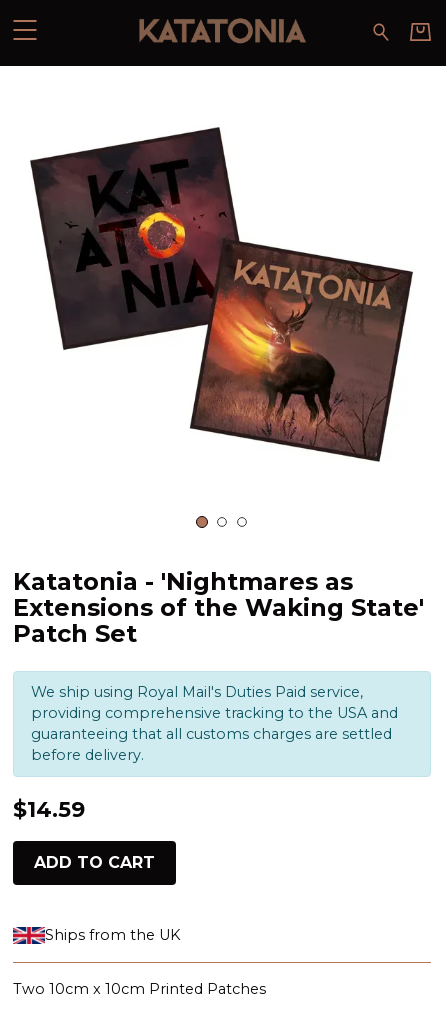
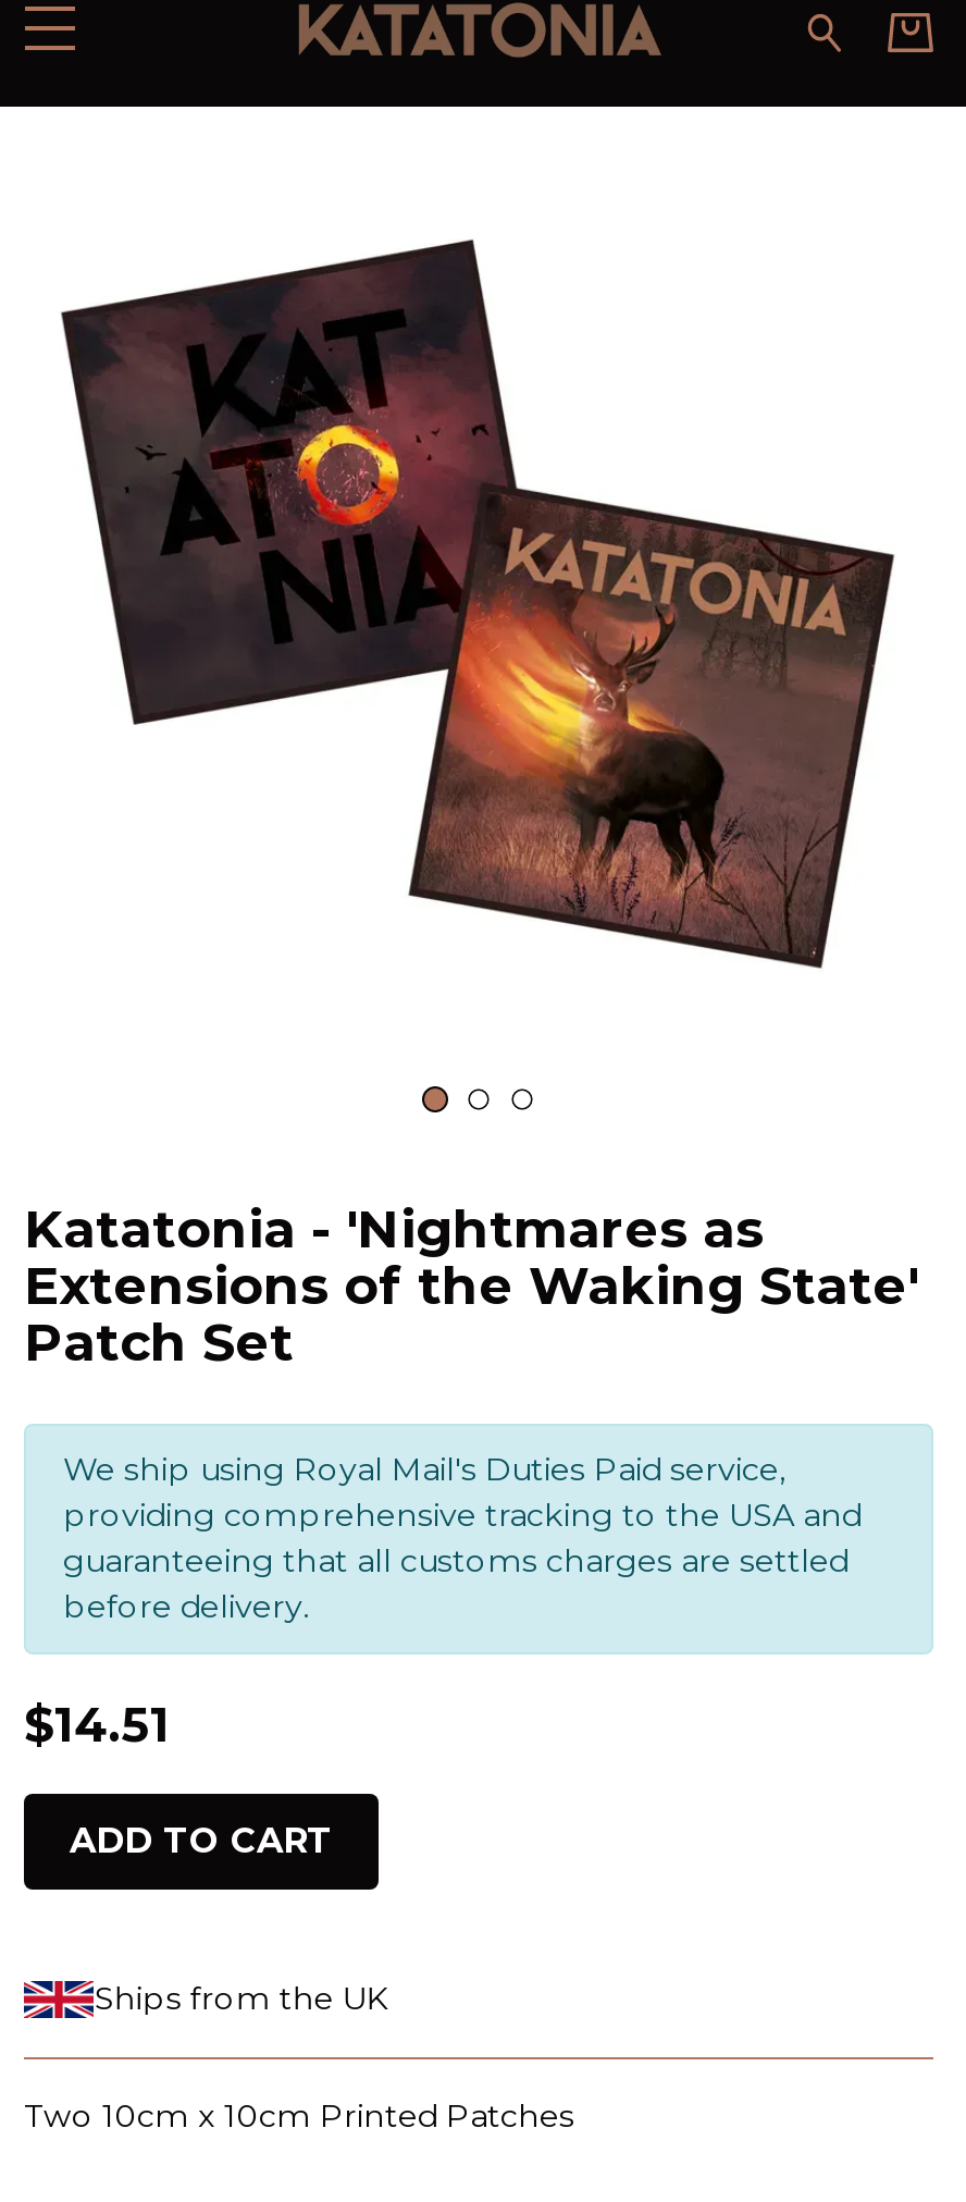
[13,796,85,822] $14.59 -> [24,1696,170,1752] $14.51

